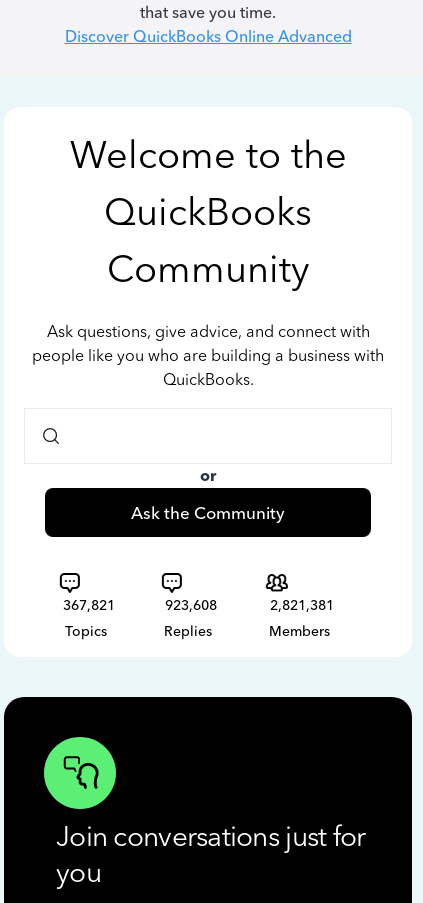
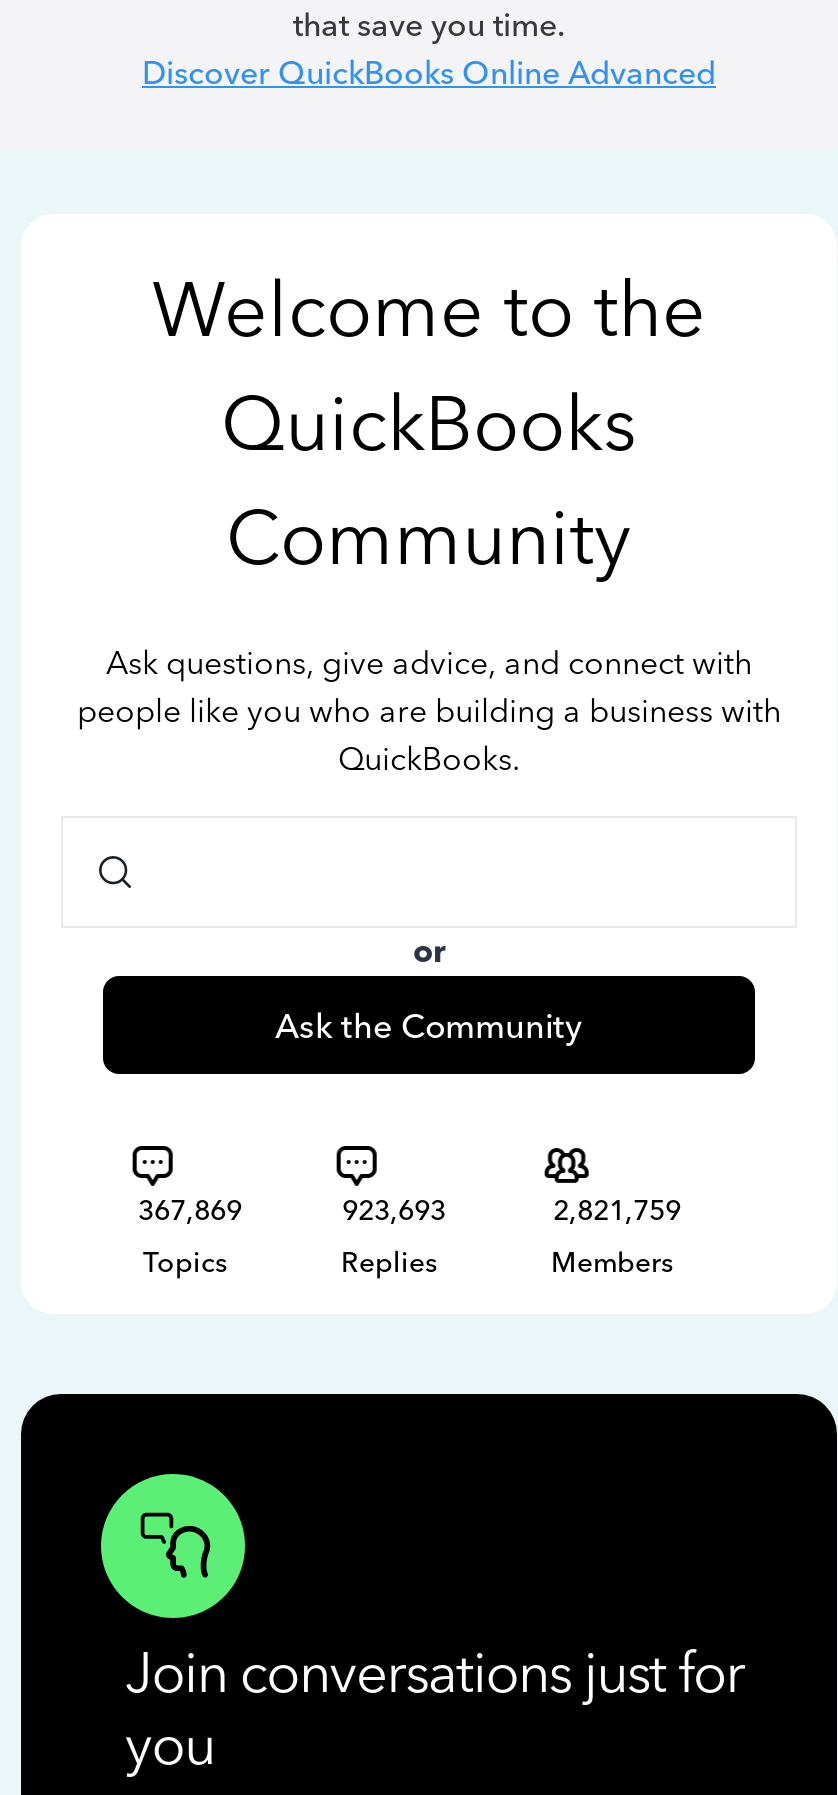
[62,597,114,614] 367,821 -> [138,1194,242,1228] 367,869
[164,597,216,614] 923,608 -> [342,1194,446,1228] 923,693
[270,597,334,614] 2,821,381 -> [553,1194,681,1228] 2,821,759

